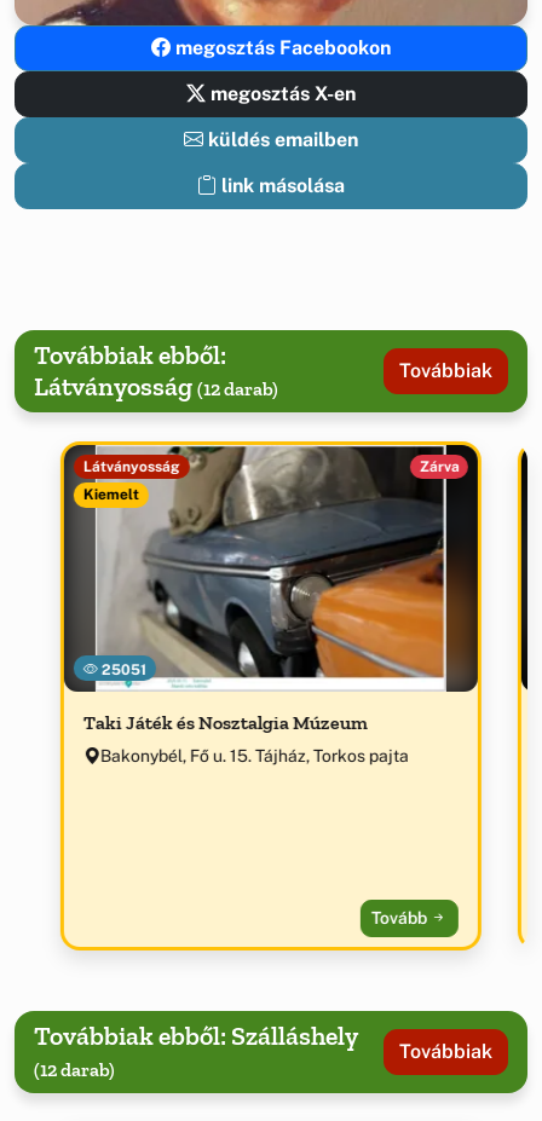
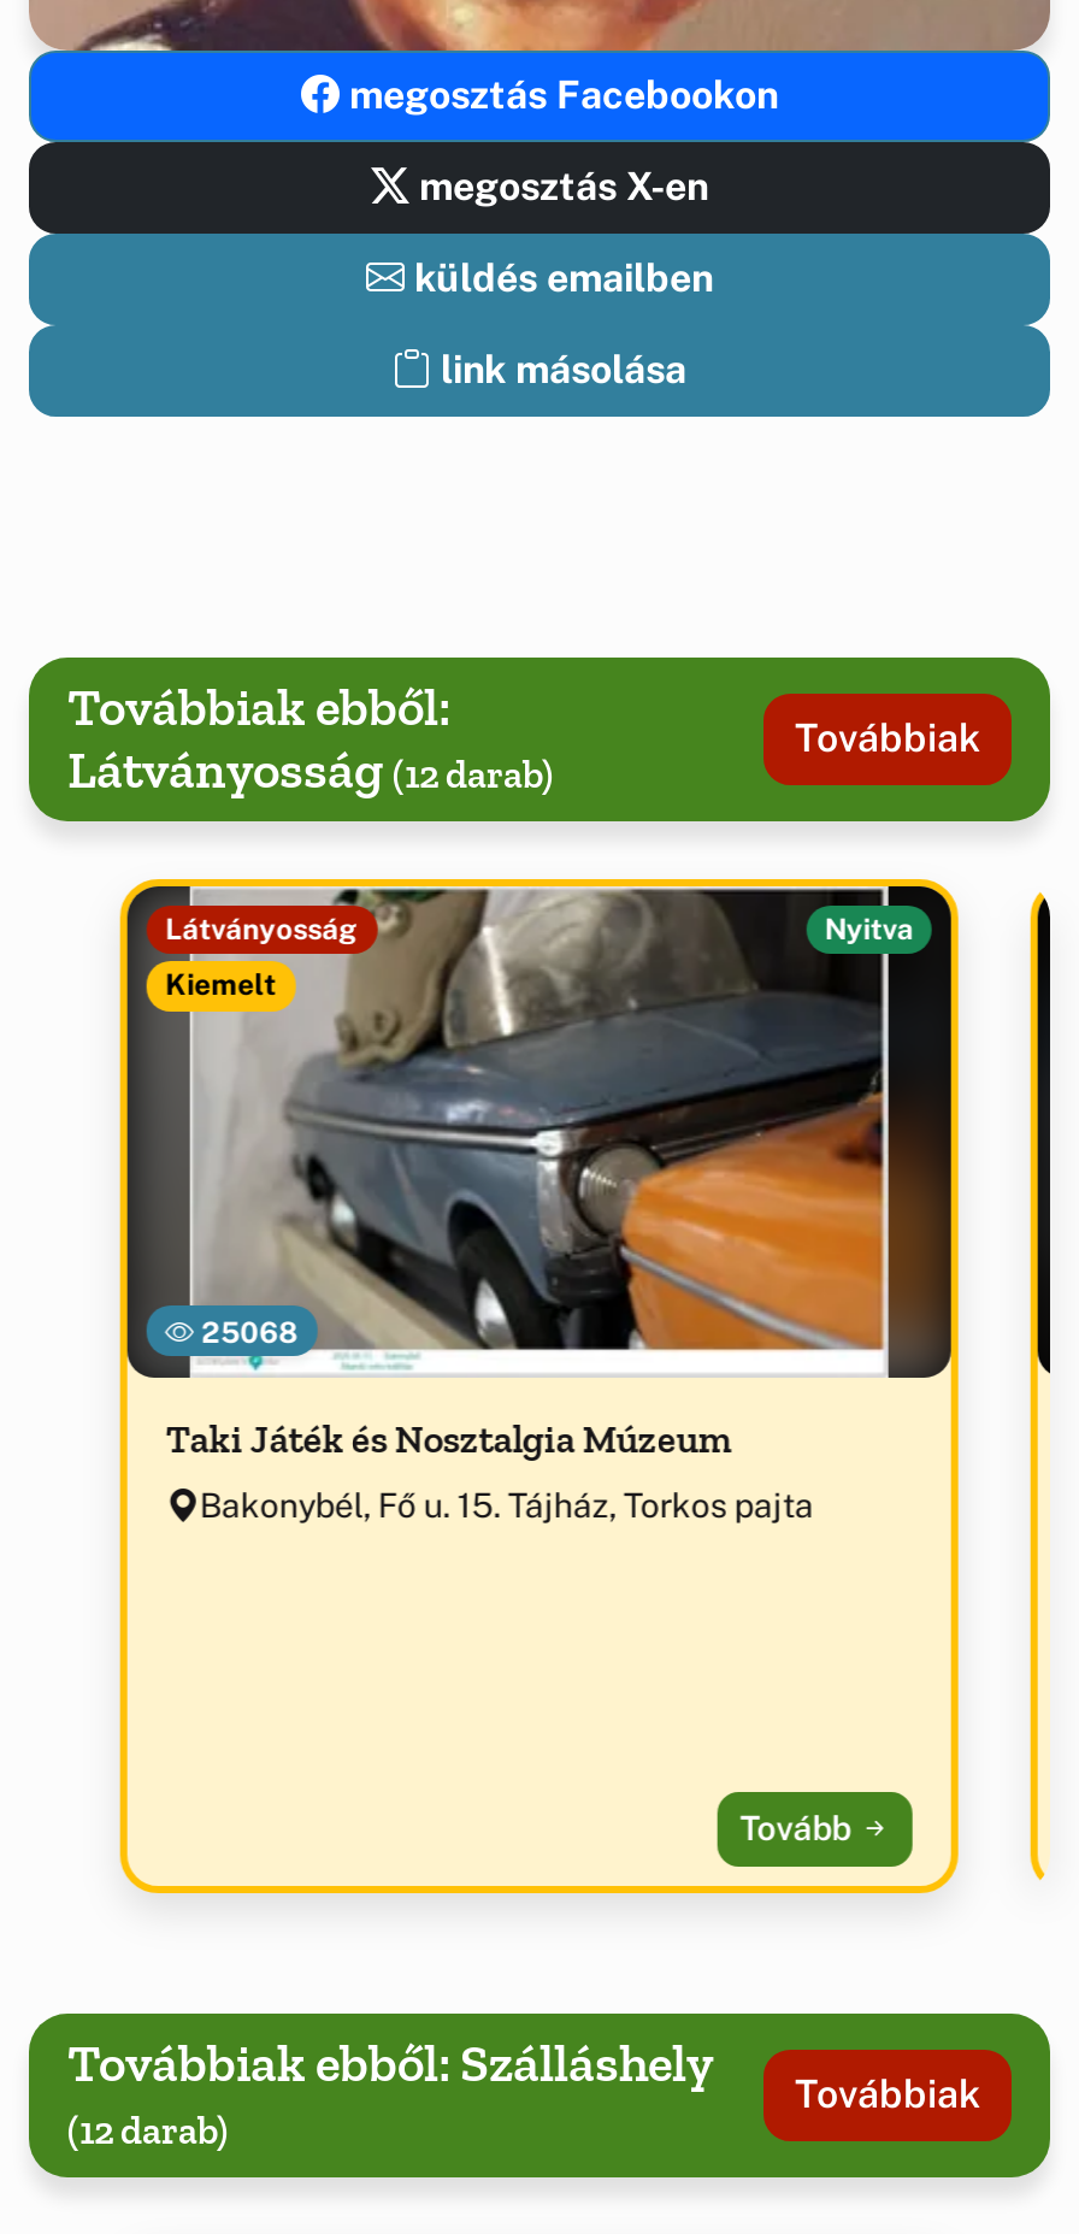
[419,459,459,475] Zárva -> [825,913,914,947] Nyitva
[98,660,146,677] 25051 -> [194,1315,298,1349] 25068

